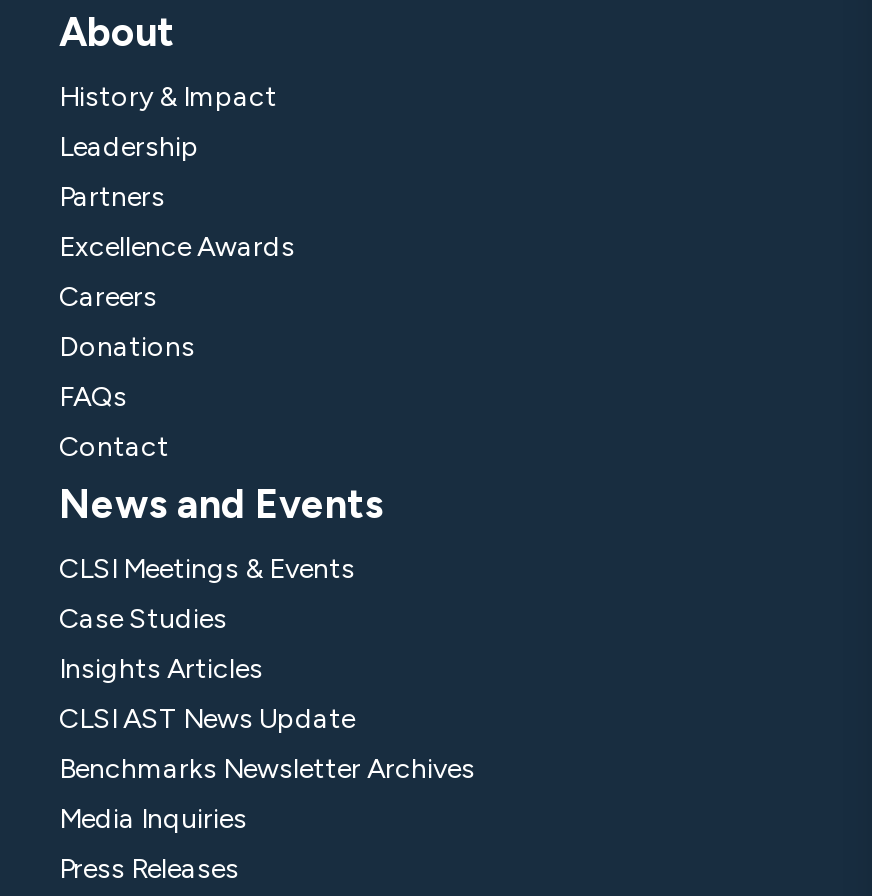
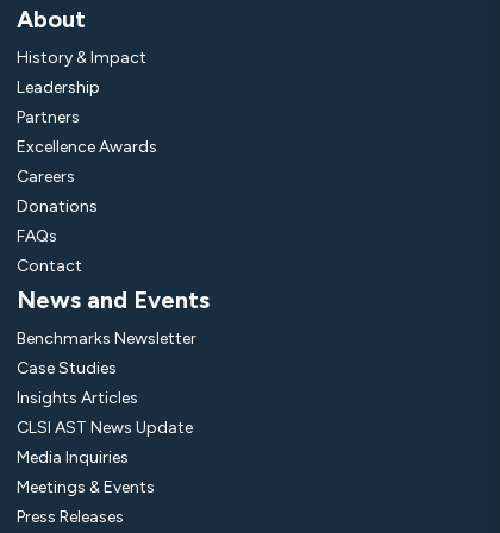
[59,552,355,586] CLSI Meetings & Events -> [17,328,196,349] Benchmarks Newsletter
[59,752,475,786] Benchmarks Newsletter Archives -> none
moved [59,802,247,836] -> [17,447,129,468]: Media Inquiries
none -> [17,477,155,497] Meetings & Events

